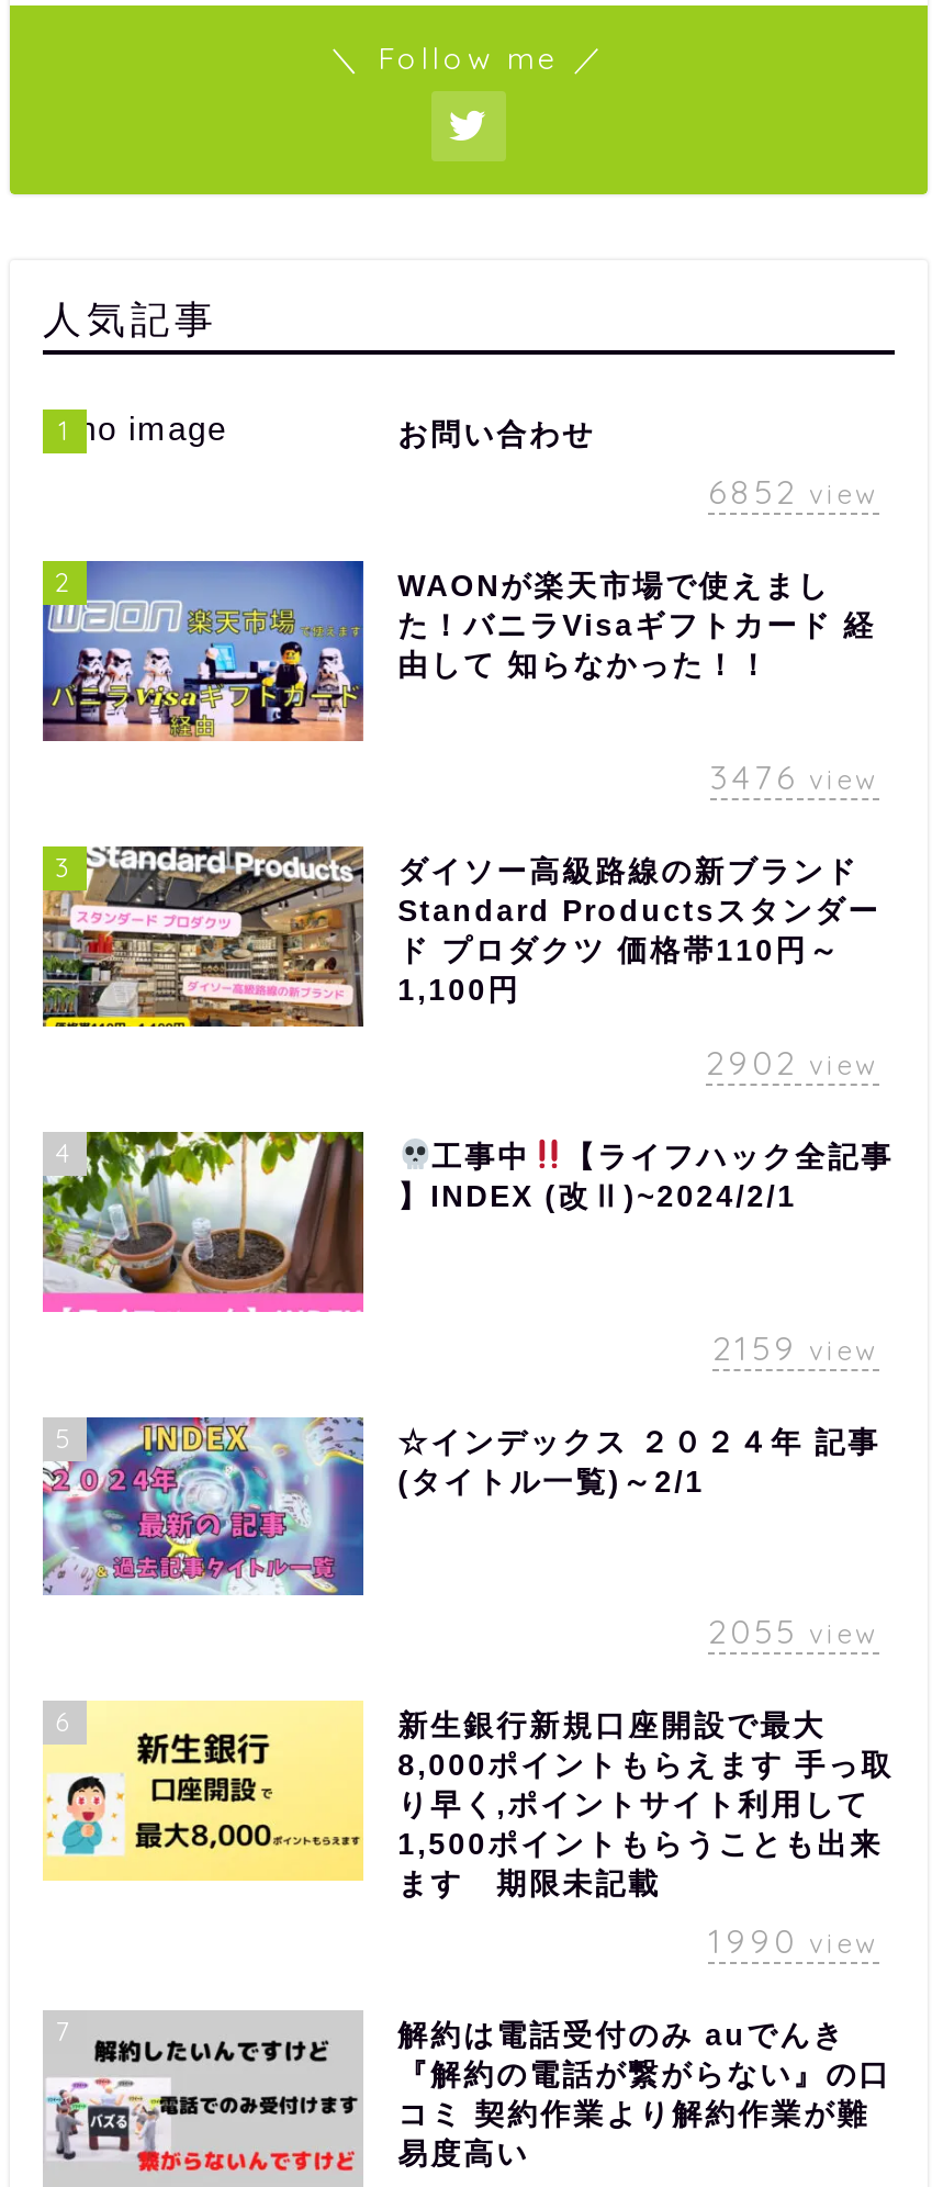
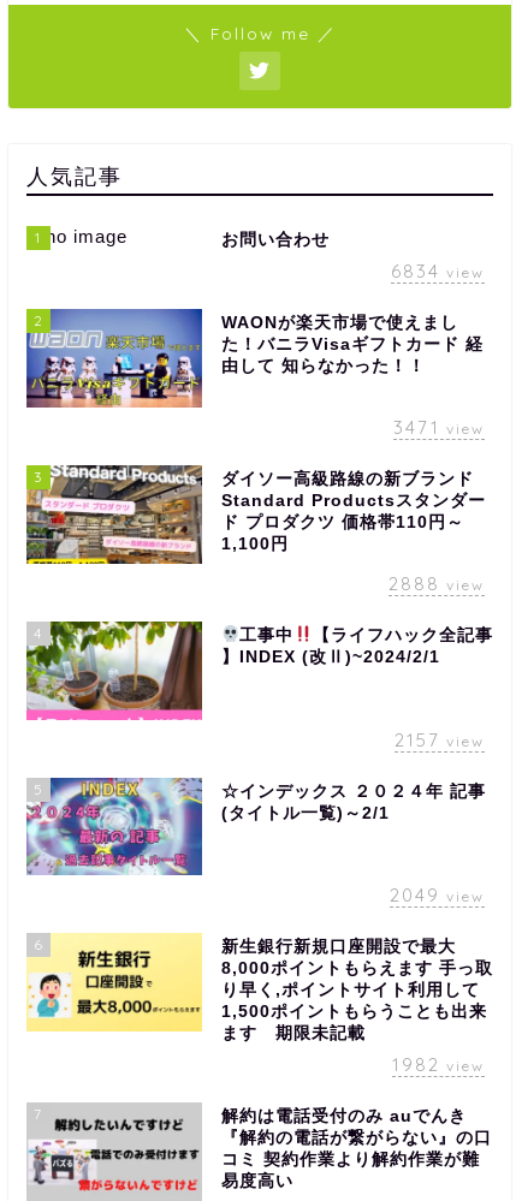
[708,471,879,513] 6852 view -> [391,260,485,283] 6834 view
[710,756,879,798] 3476 view -> [393,416,485,439] 3471 view
[706,1041,879,1083] 2902 view -> [389,572,485,595] 2888 view
[712,1326,879,1368] 2159 view -> [395,728,485,751] 2157 view
[708,1611,879,1653] 2055 view -> [390,884,485,907] 2049 view
[708,1921,879,1963] 1990 view -> [392,1054,485,1076] 1982 view

